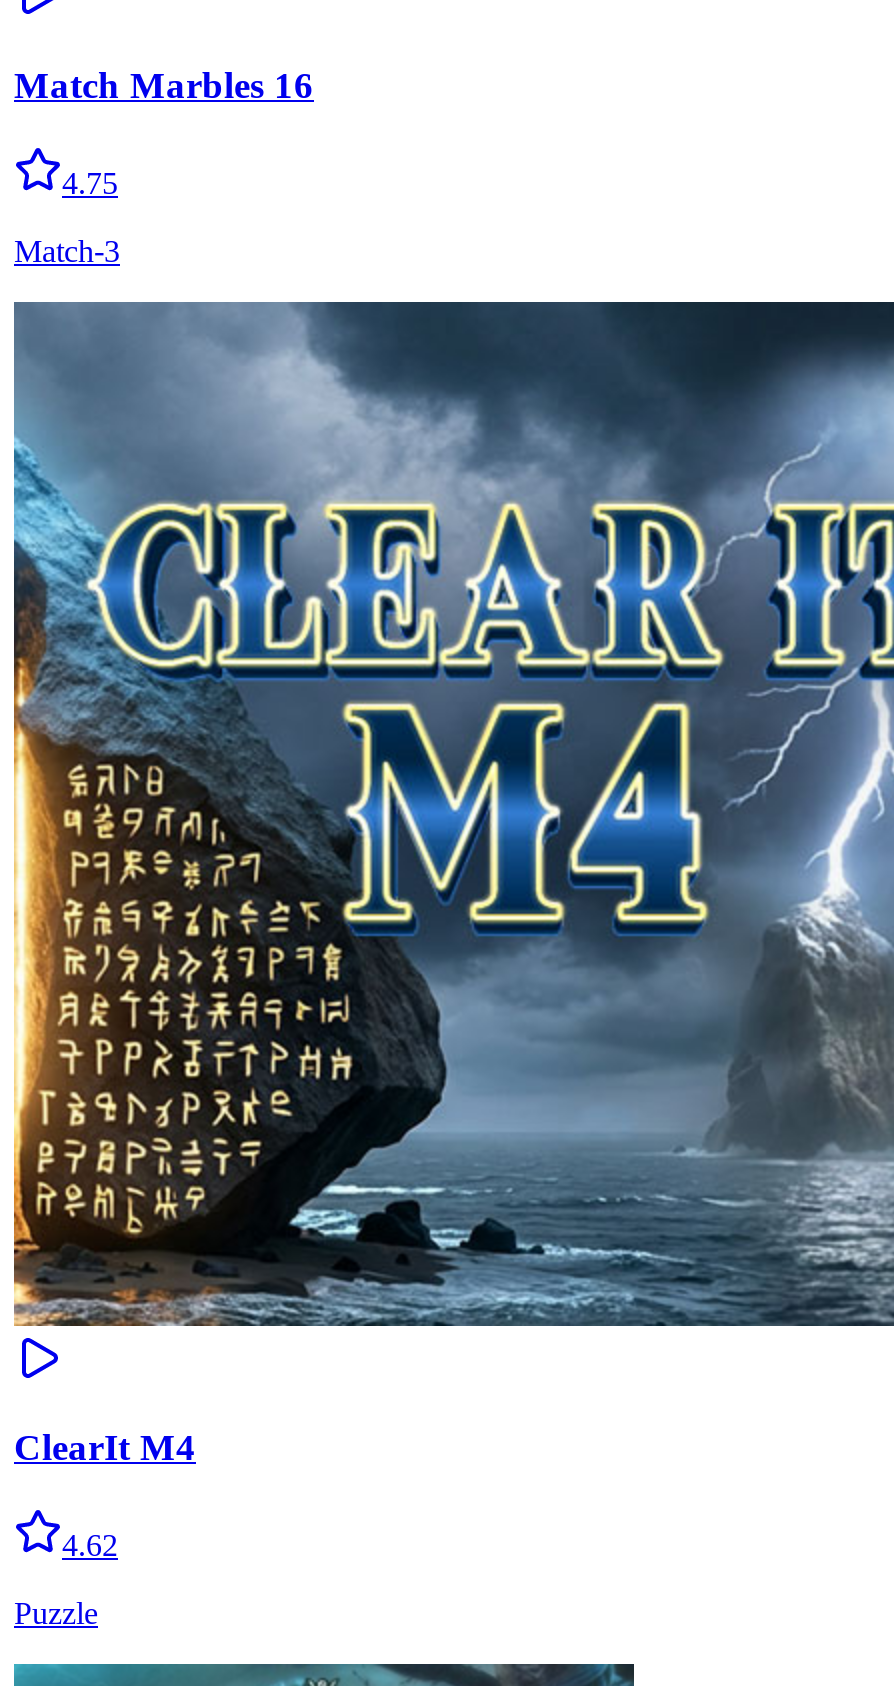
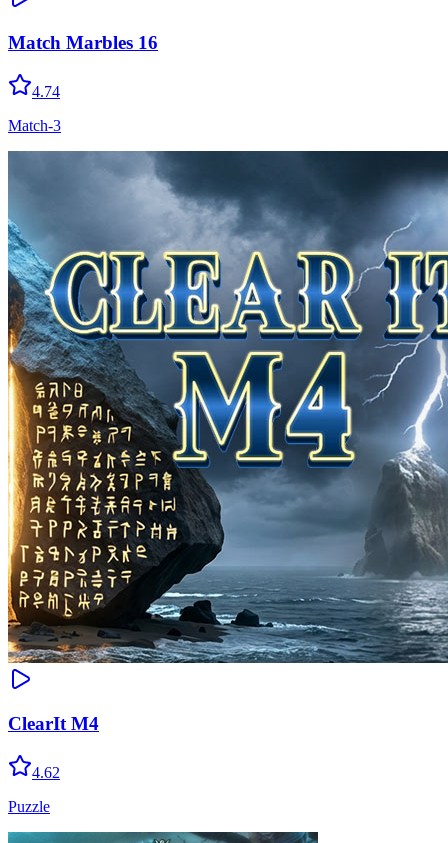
[62,165,118,199] 4.75 -> [32,83,60,100] 4.74

